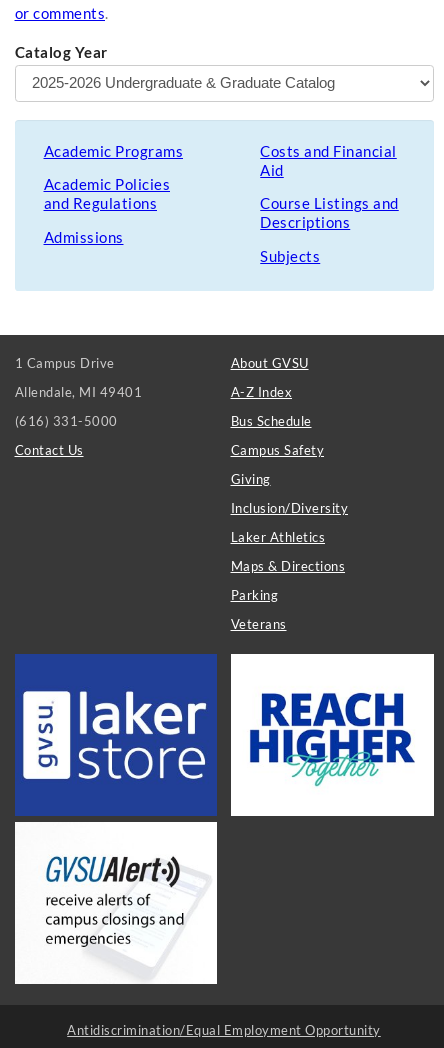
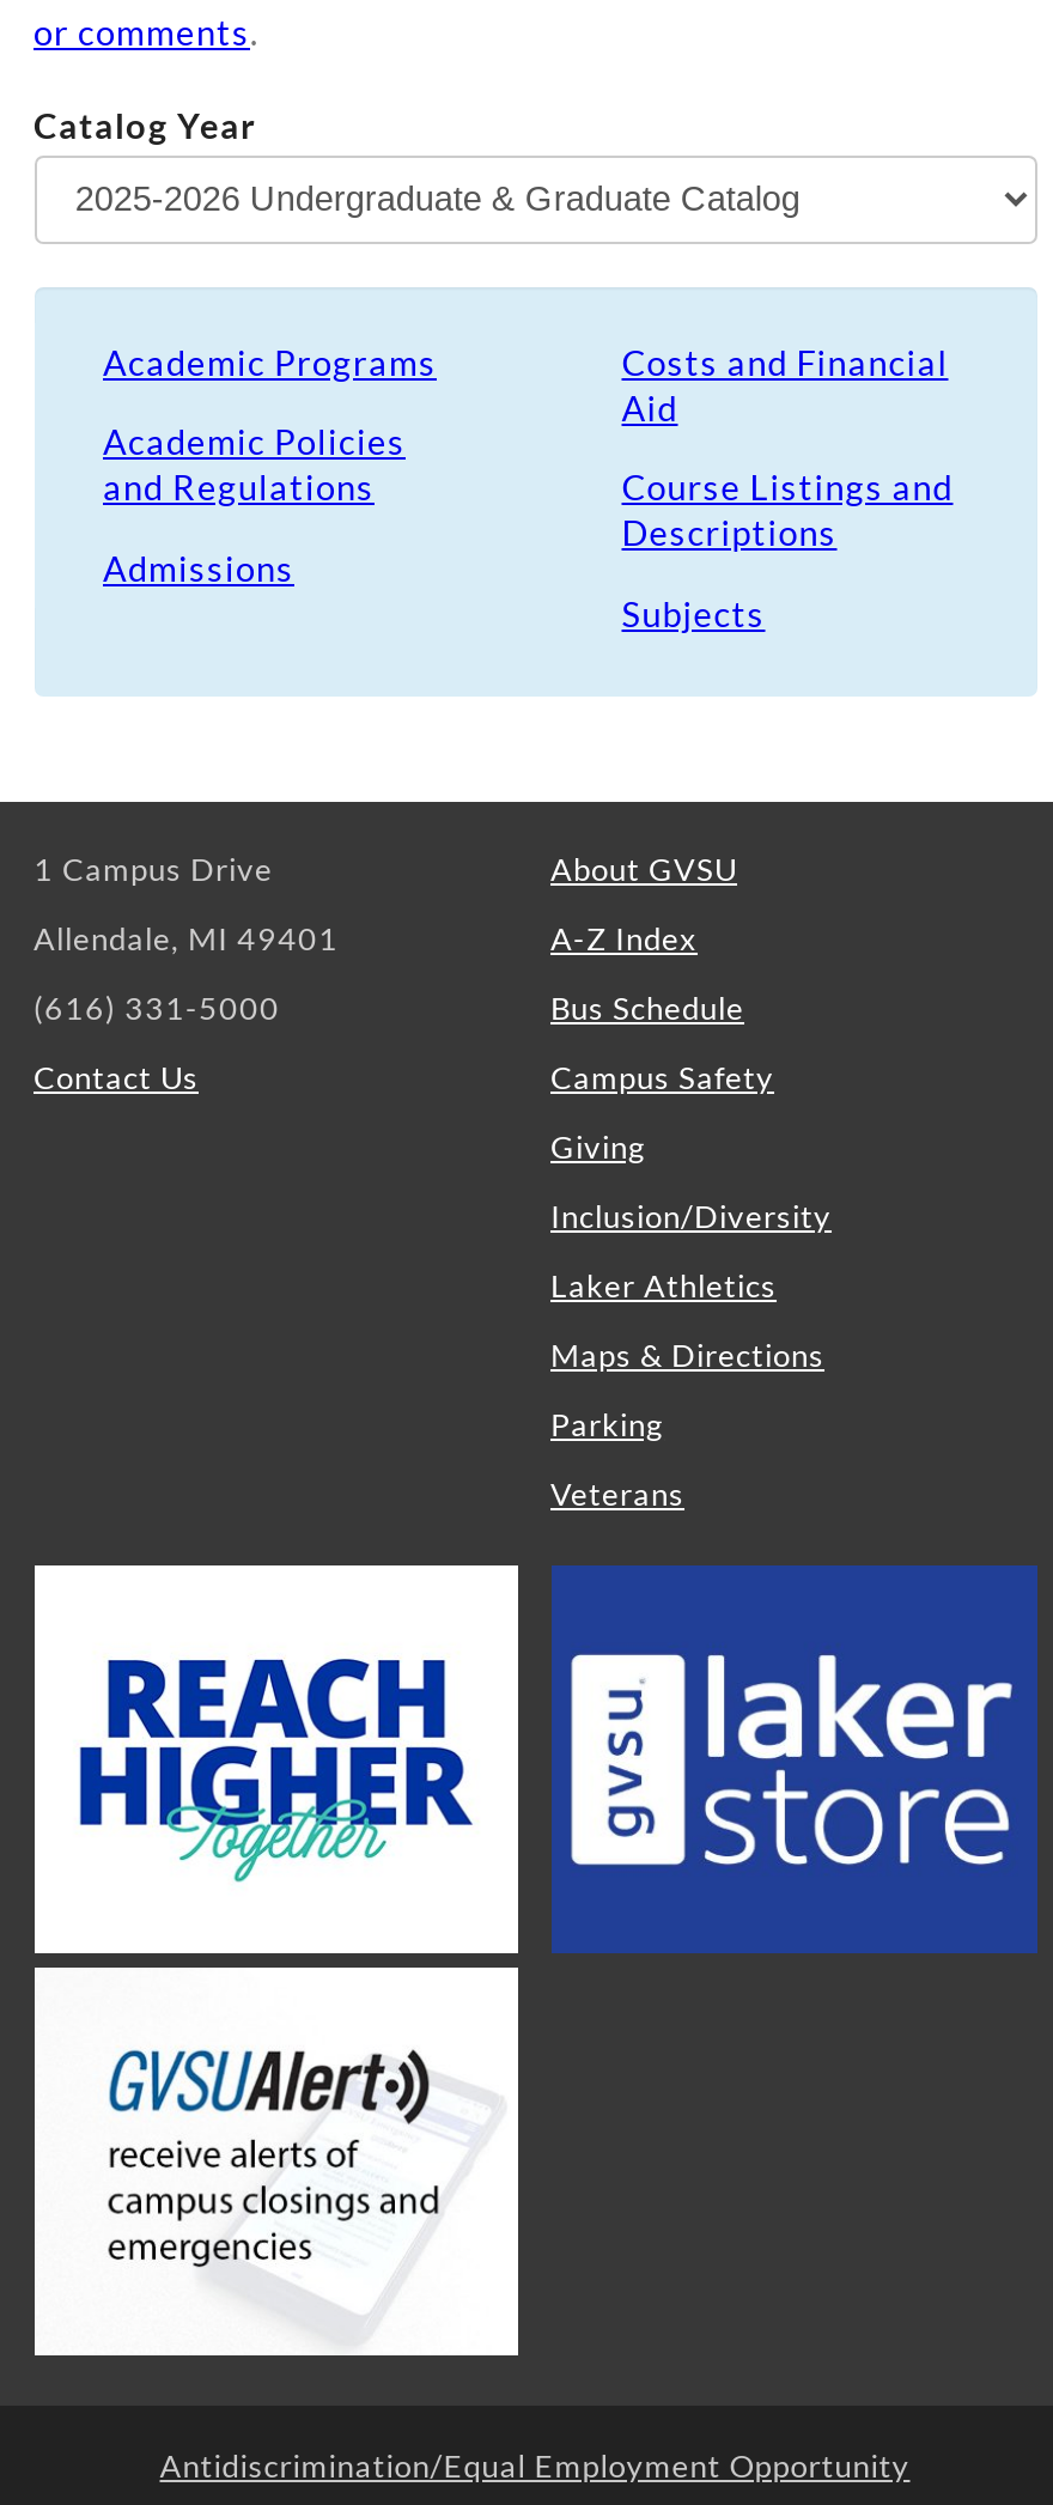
[15,654,217,816] [image] -> [32,1563,521,1956] [image]
[230,653,435,817] [image] -> [552,1565,1037,1953] [image]

